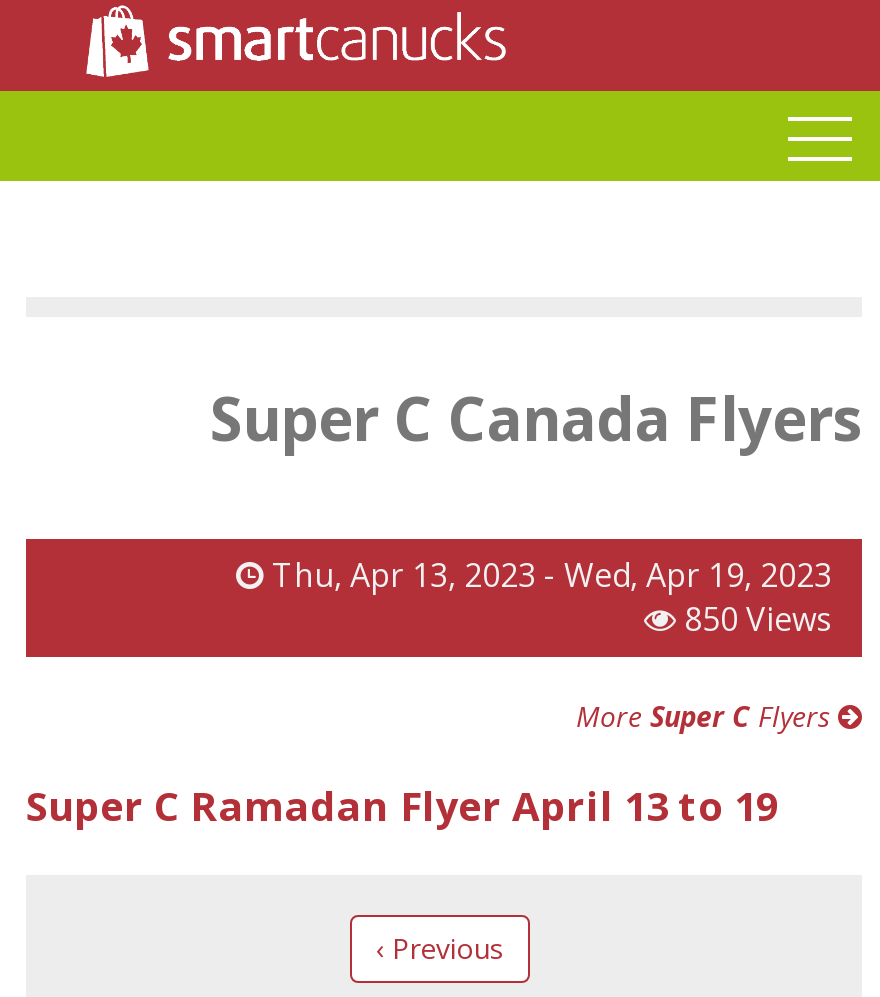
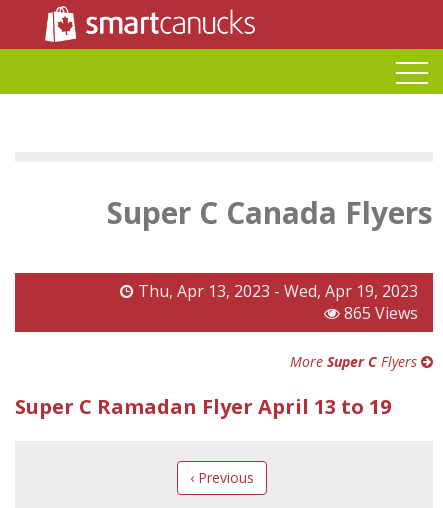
[684,597,832,641] 850 Views -> [344,302,418,324] 865 Views

